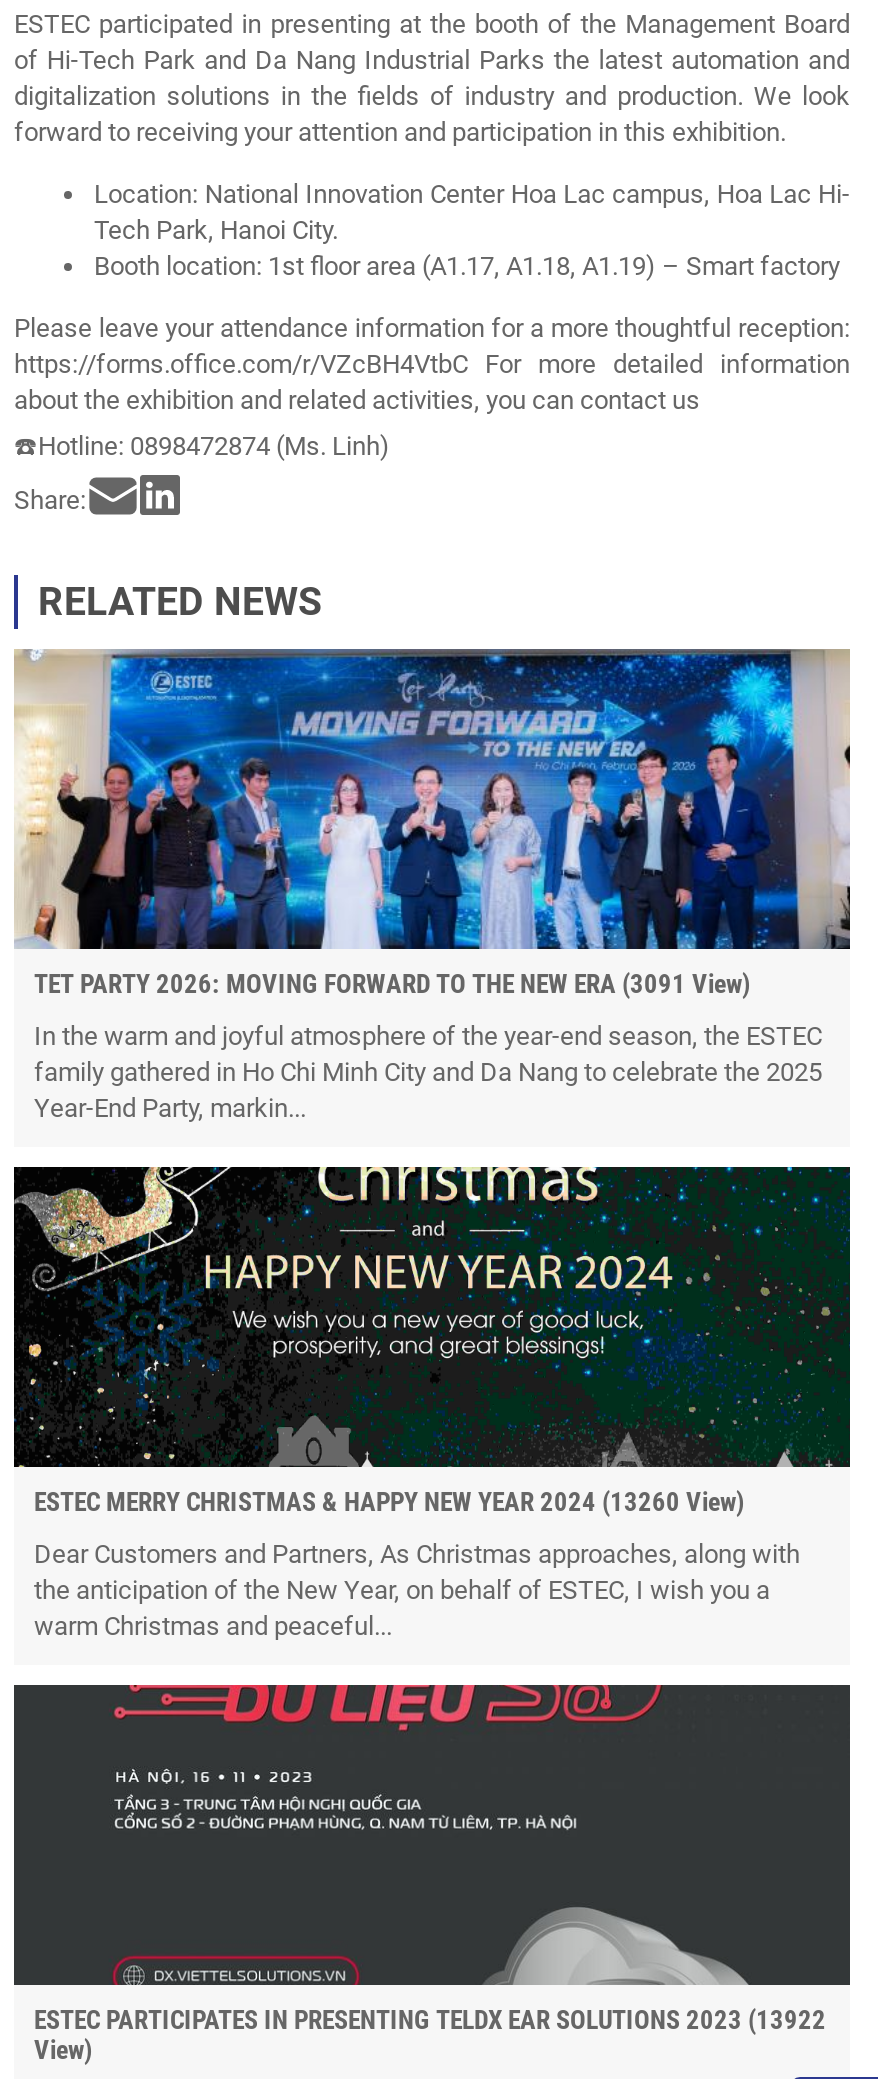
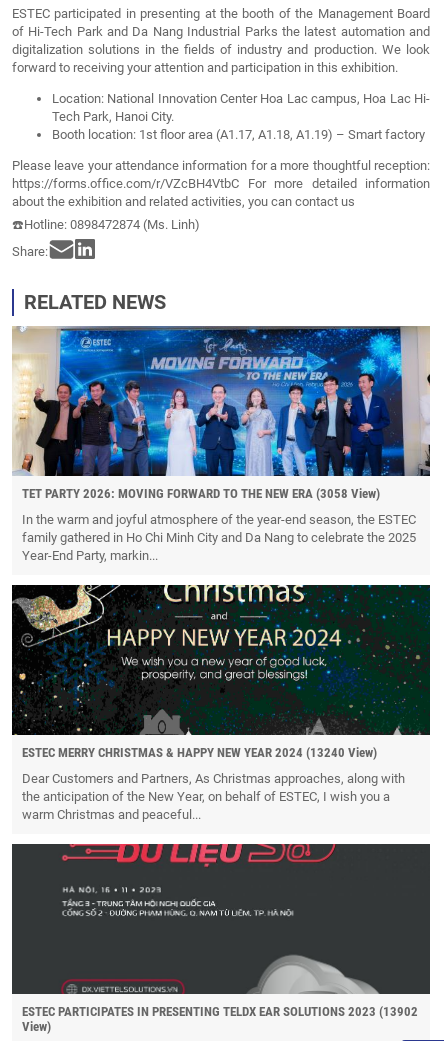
[34,969,750,999] TET PARTY 2026: MOVING FORWARD TO THE NEW ERA (3091 View) -> [22,486,380,501] TET PARTY 2026: MOVING FORWARD TO THE NEW ERA (3058 View)
[34,1487,744,1517] ESTEC MERRY CHRISTMAS & HAPPY NEW YEAR 2024 (13260 View) -> [22,745,377,760] ESTEC MERRY CHRISTMAS & HAPPY NEW YEAR 2024 (13240 View)
[34,2005,826,2035] ESTEC PARTICIPATES IN PRESENTING TELDX EAR SOLUTIONS 2023 (13922 -> [22,1004,418,1019] ESTEC PARTICIPATES IN PRESENTING TELDX EAR SOLUTIONS 2023 (13902

